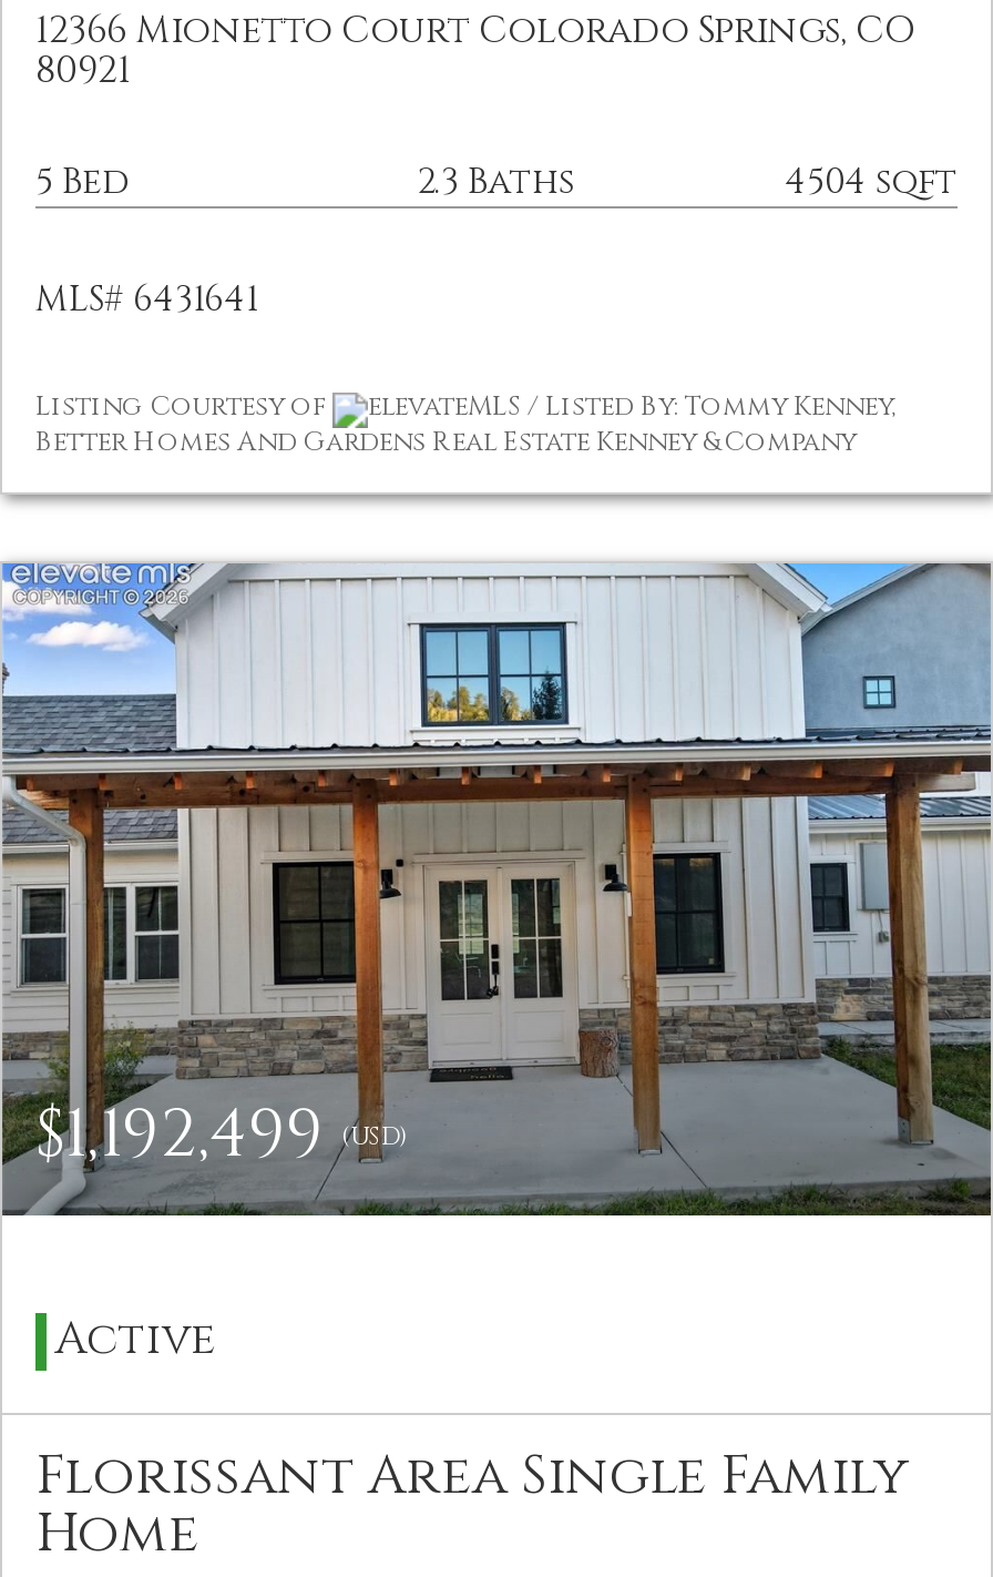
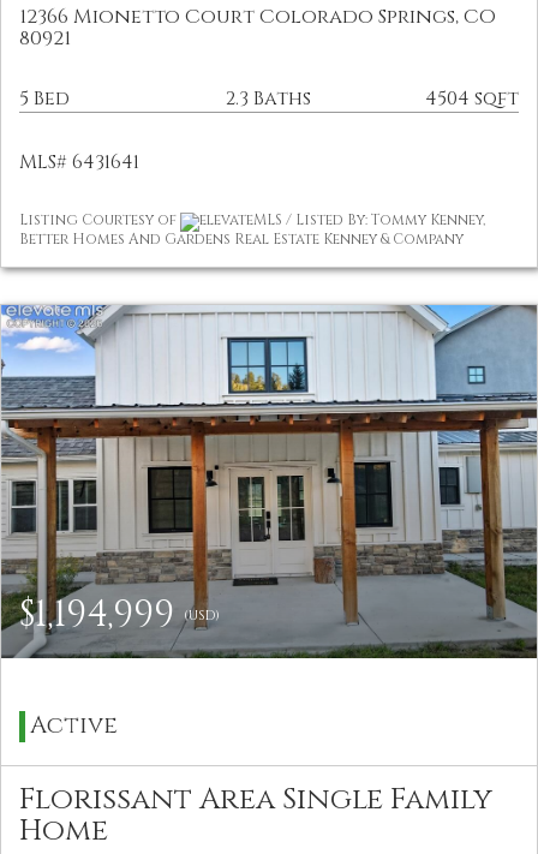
[35,1092,408,1181] $1,192,499 (USD) -> [19,591,220,639] $1,194,999 (USD)

